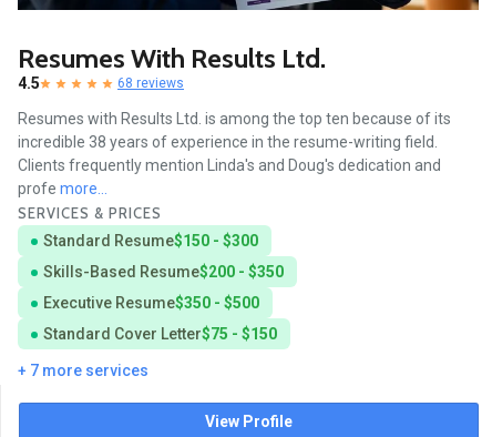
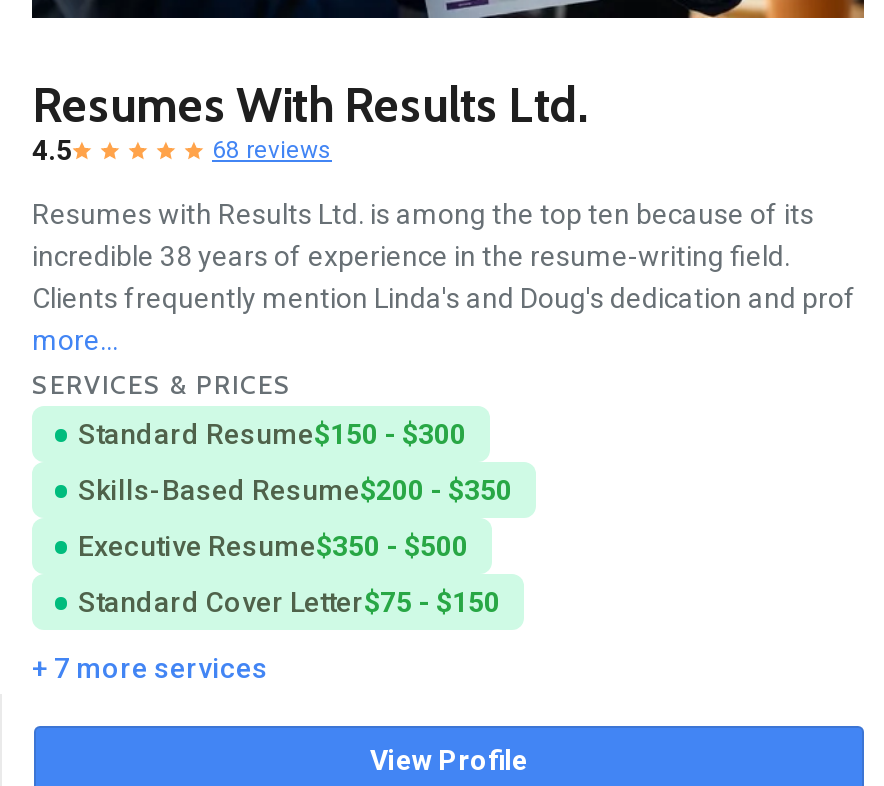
[18,156,441,197] Clients frequently mention Linda's and Doug's dedication and | profe more... -> [32,282,856,356] Clients frequently mention Linda's and Doug's dedication and prof | more...

